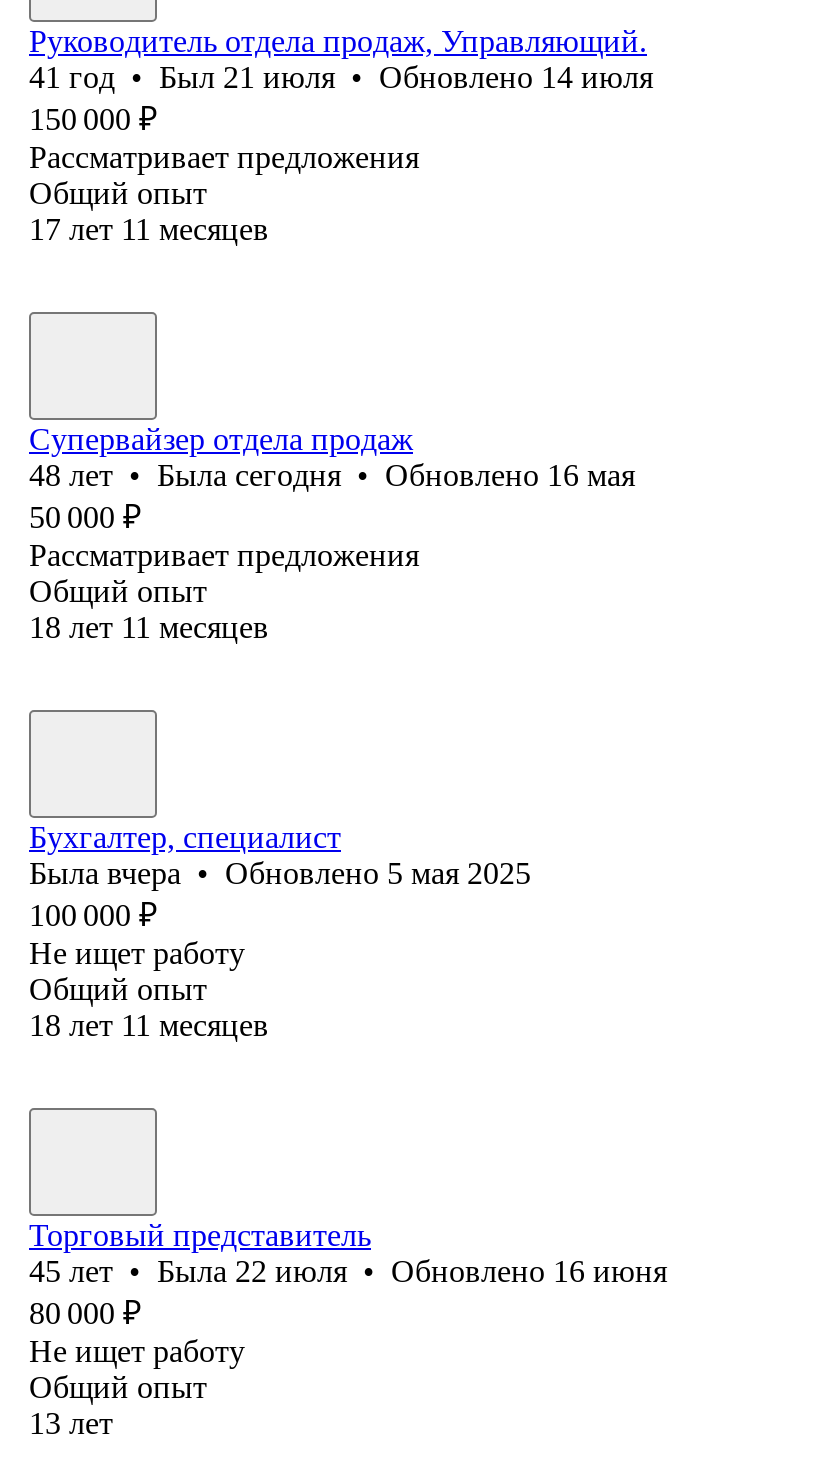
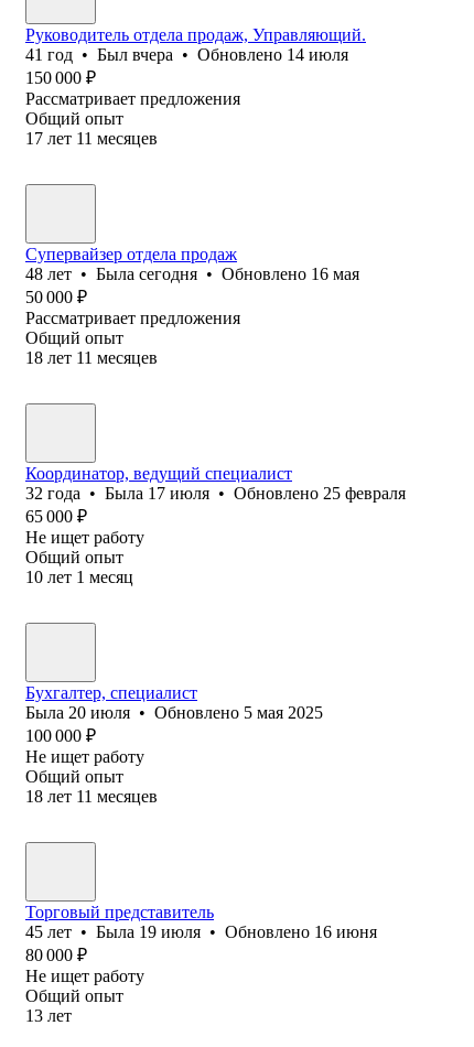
[29,60,653,94] 41 год • Был 21 июля • Обновлено 14 июля -> [25,45,348,64] 41 год • Был вчера • Обновлено 14 июля
none -> [25,464,406,586] Координатор, ведущий специалист | 32 года • Была 17 июля • Обновлено 25 февраля | 65 000 ₽ | Не ищет работу | Общий опыт | 10 лет 1 месяц
[29,856,531,890] Была вчера • Обновлено 5 мая 2025 -> [25,703,323,722] Была 20 июля • Обновлено 5 мая 2025
[29,1254,667,1288] 45 лет • Была 22 июля • Обновлено 16 июня -> [25,922,377,941] 45 лет • Была 19 июля • Обновлено 16 июня

